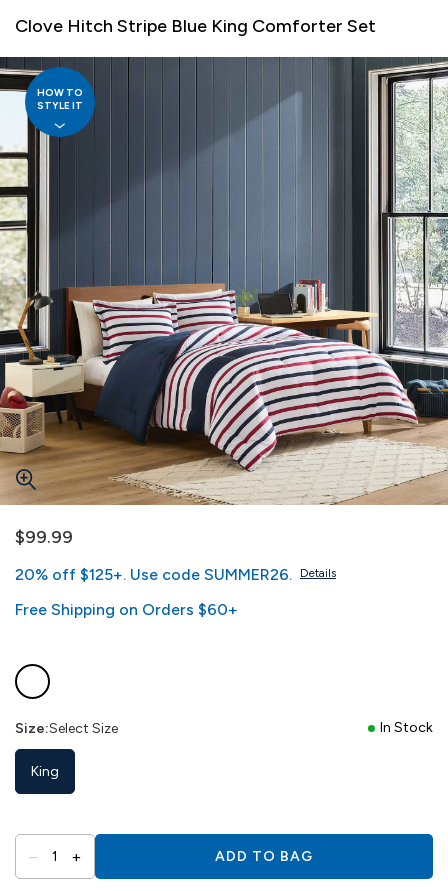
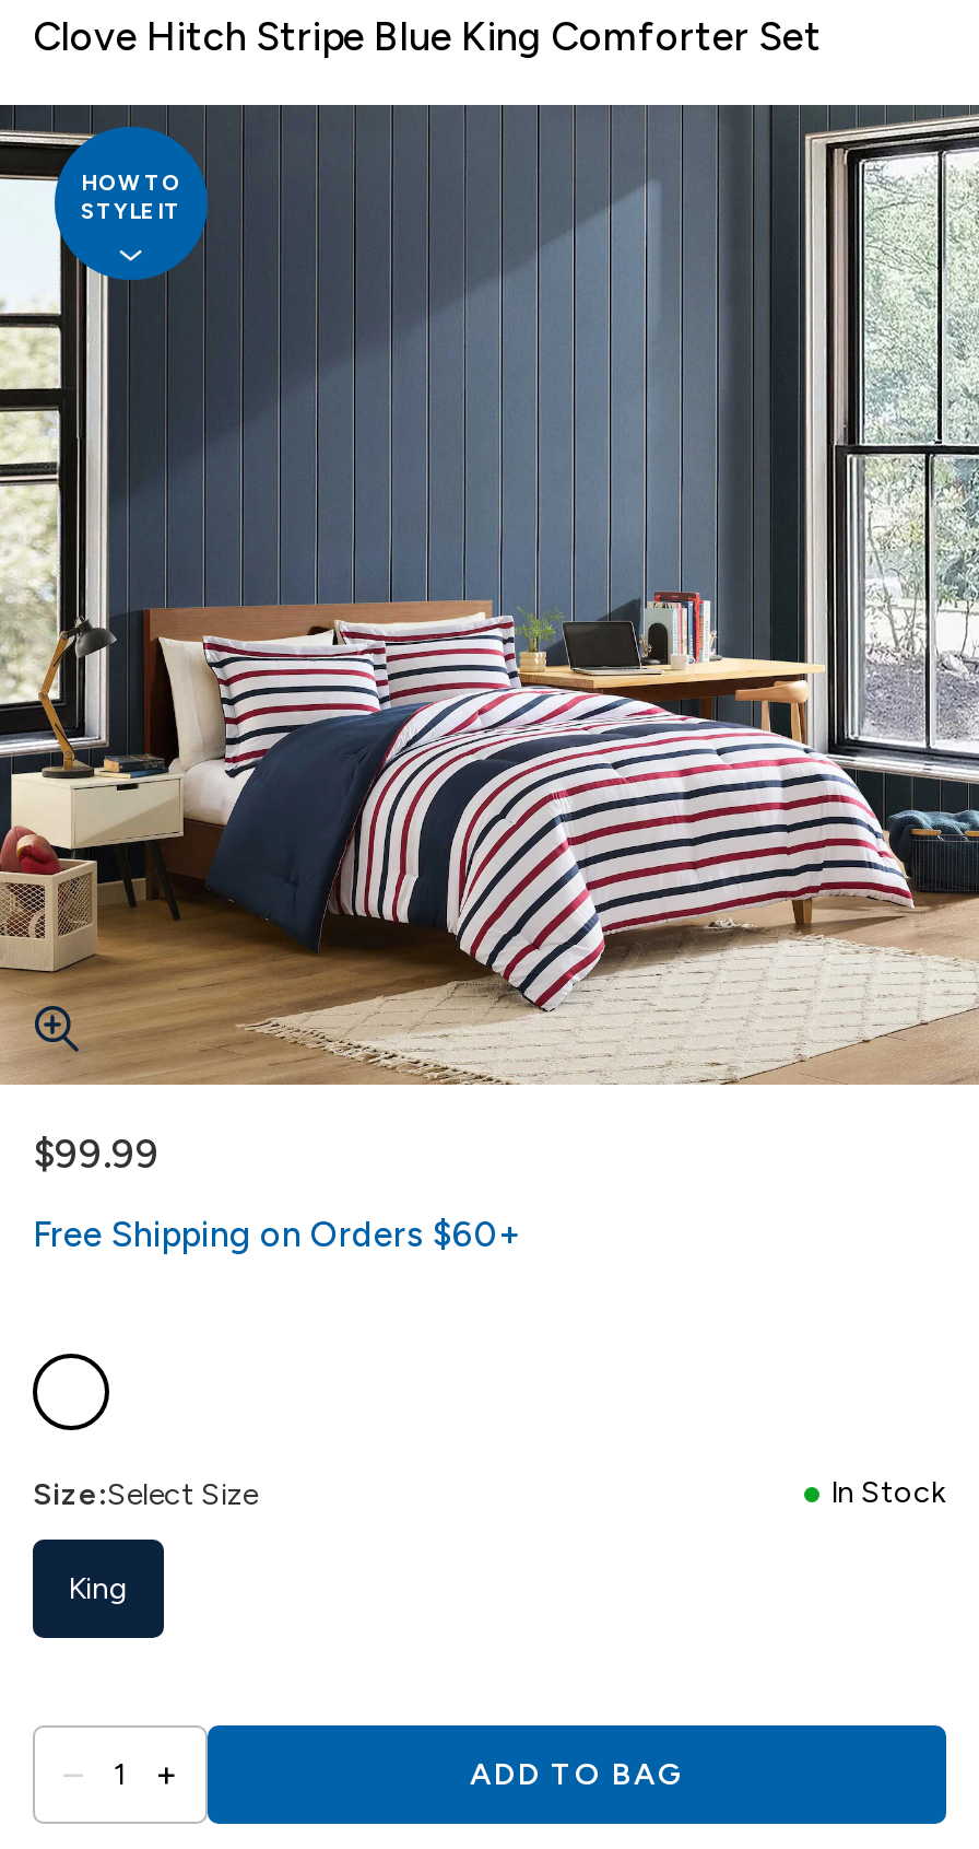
[15,565,336,584] 20% off $125+. Use code SUMMER26. Details -> none

